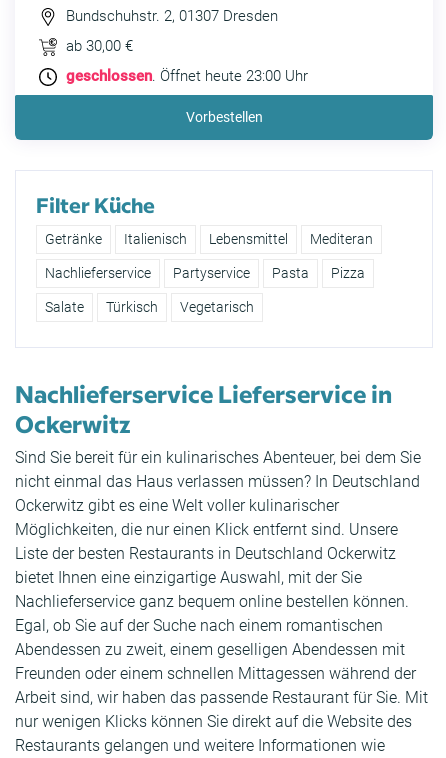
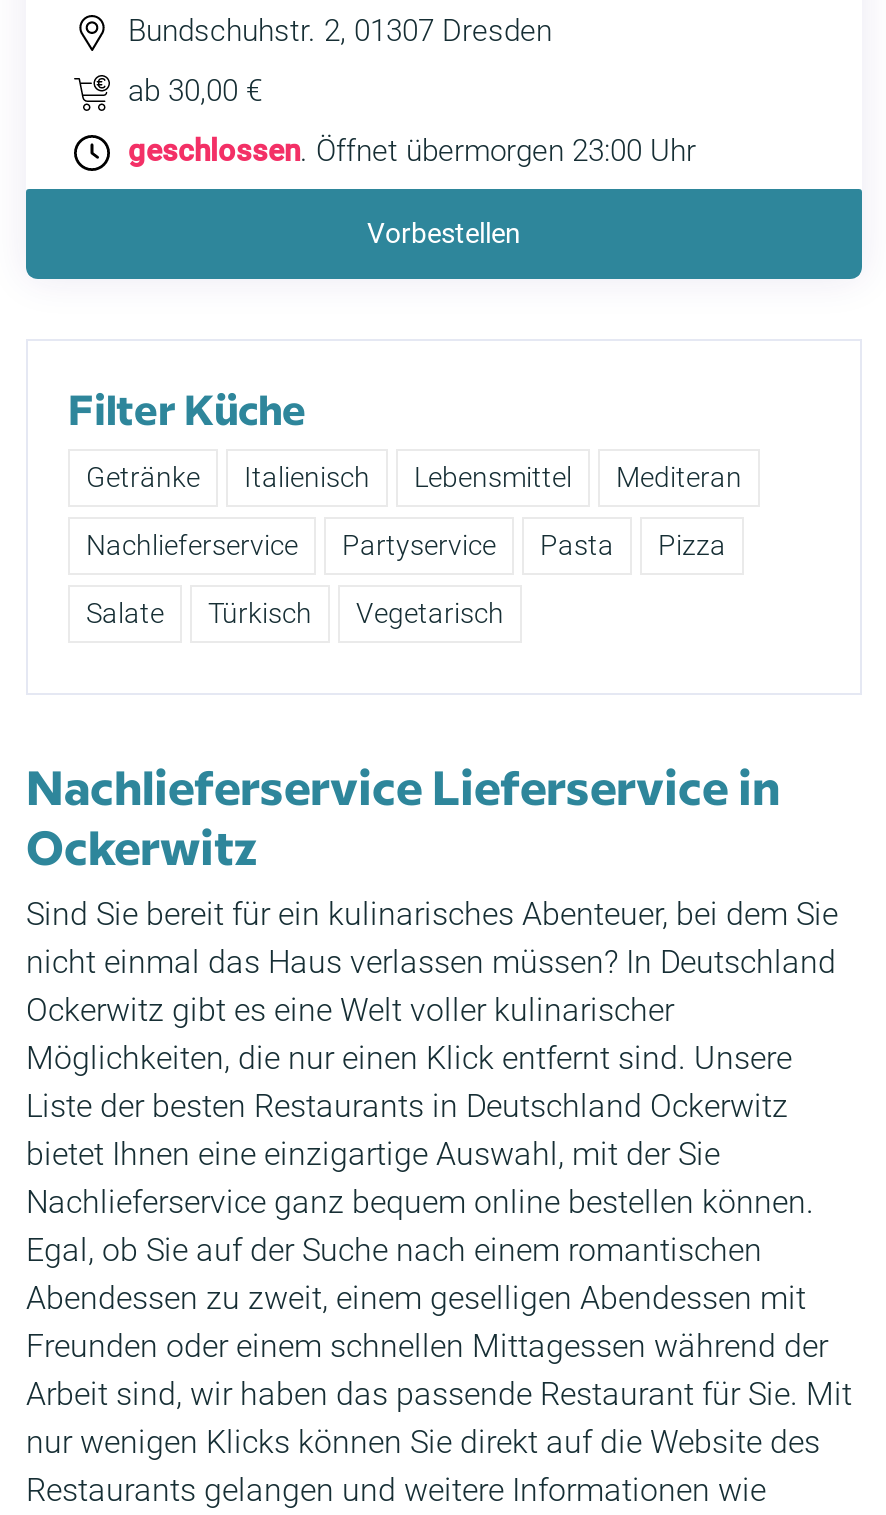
[66,67,308,85] geschlossen. Öffnet heute 23:00 Uhr -> [128,133,696,169] geschlossen. Öffnet übermorgen 23:00 Uhr

